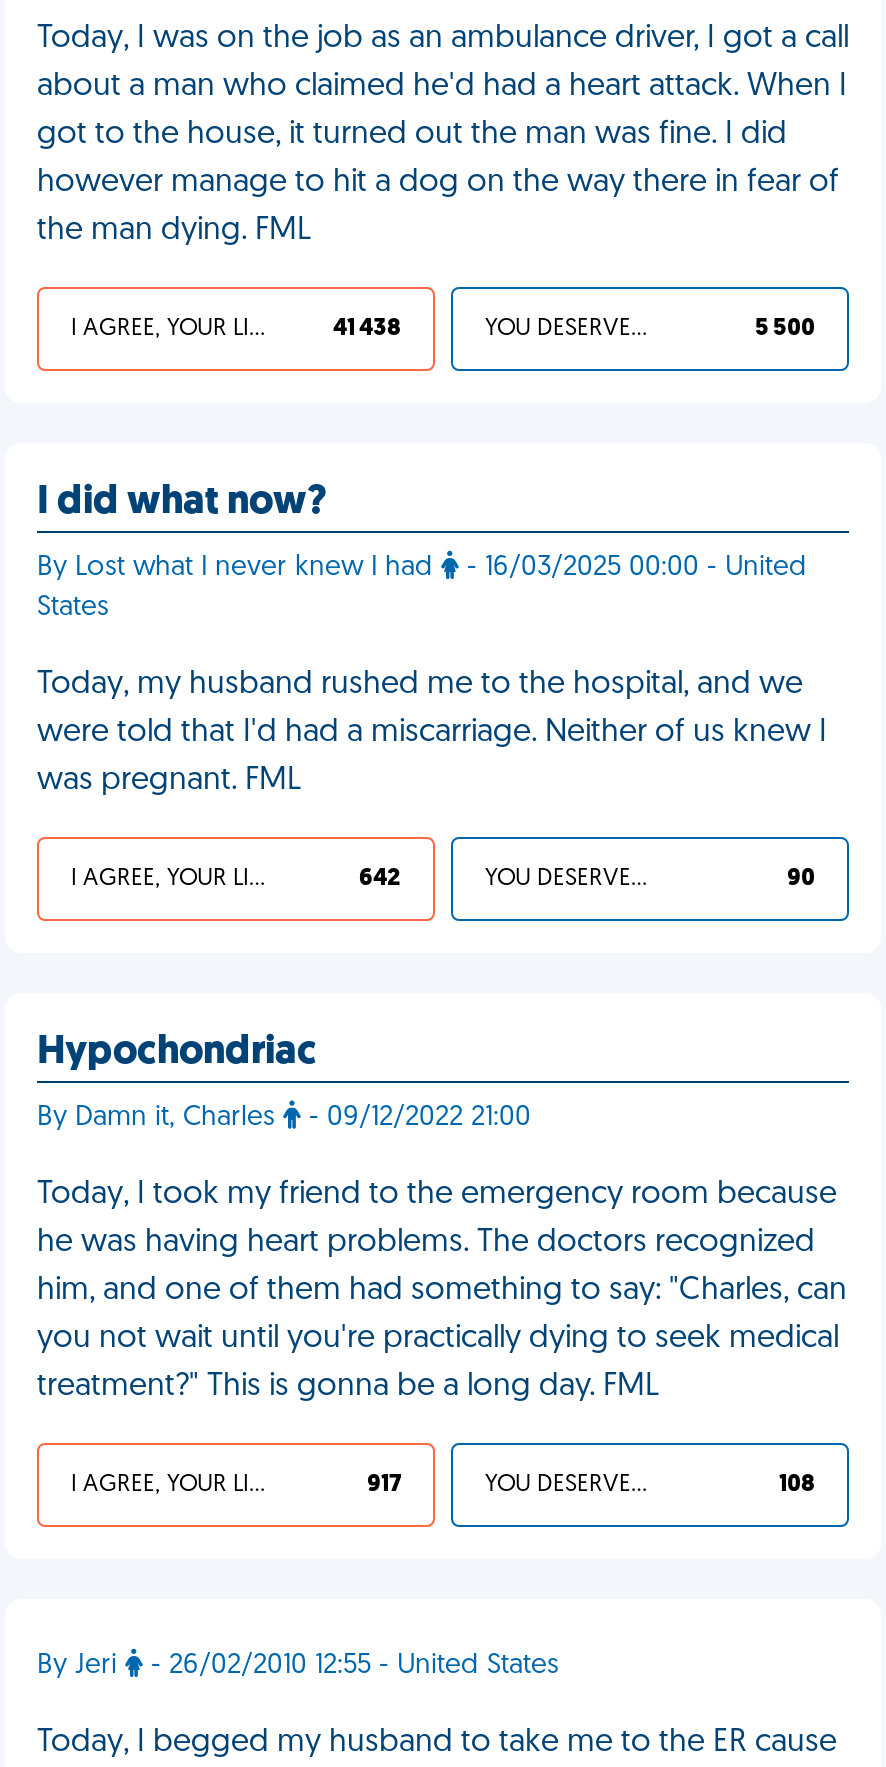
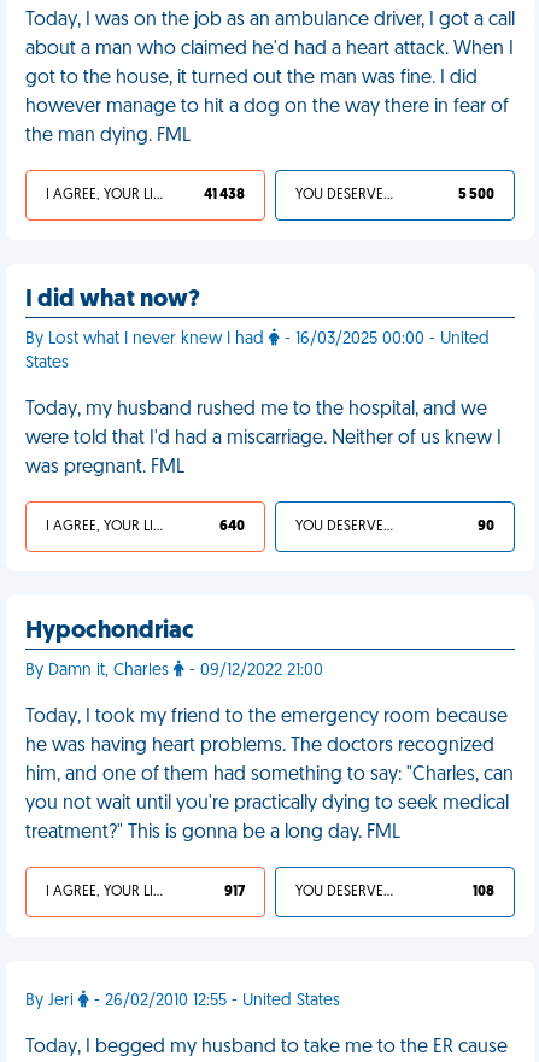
[359,867,401,891] 642 -> [219,520,245,534] 640

